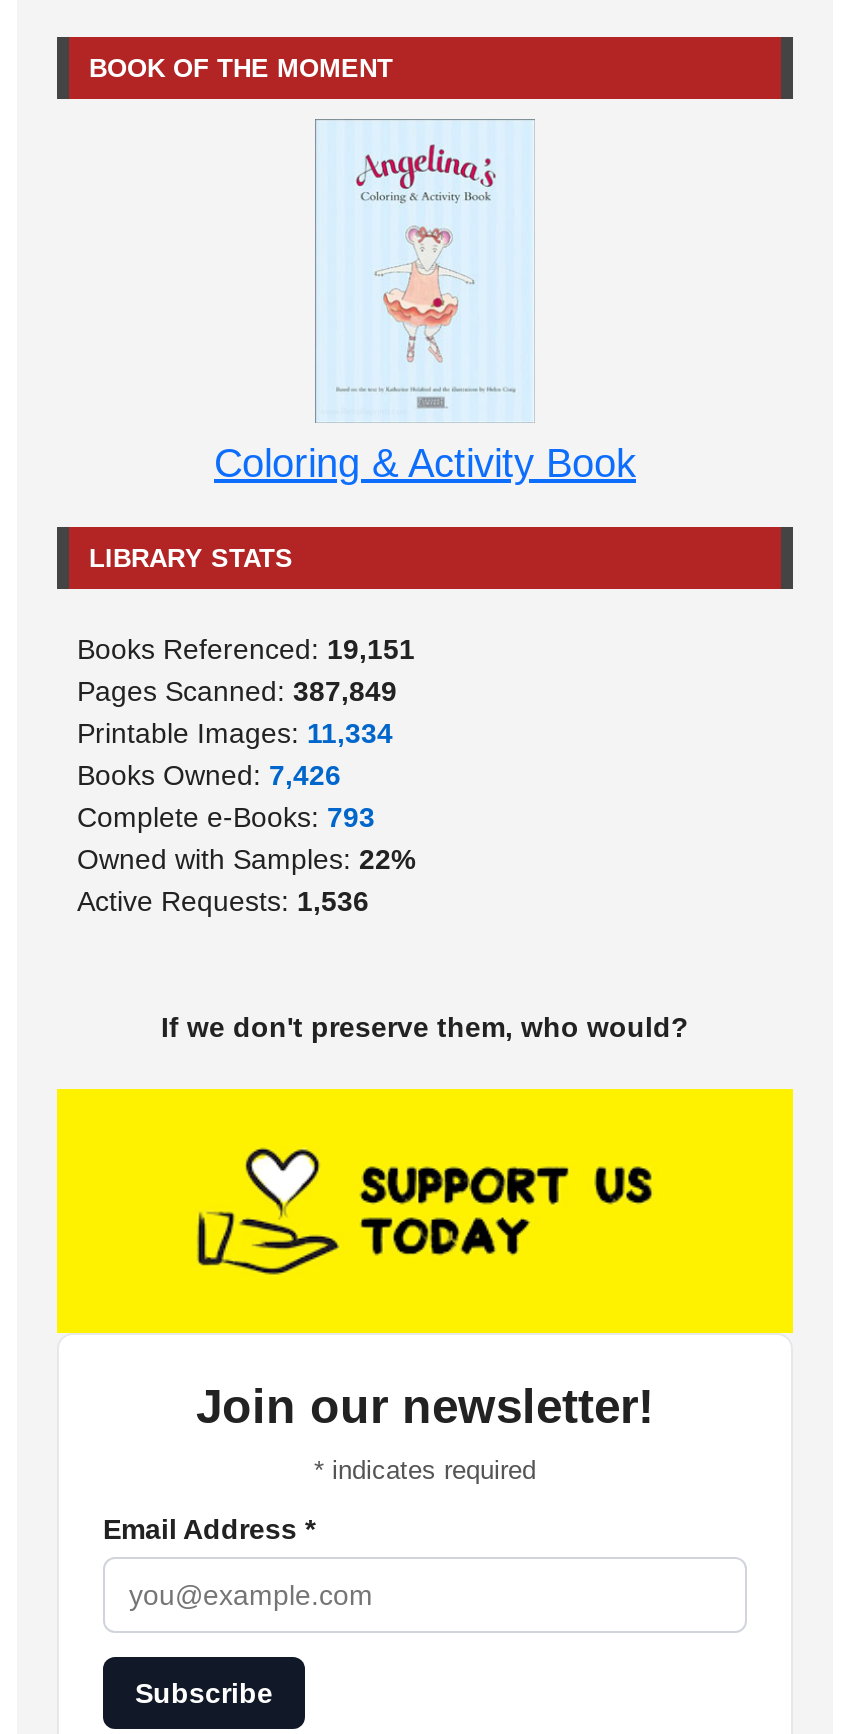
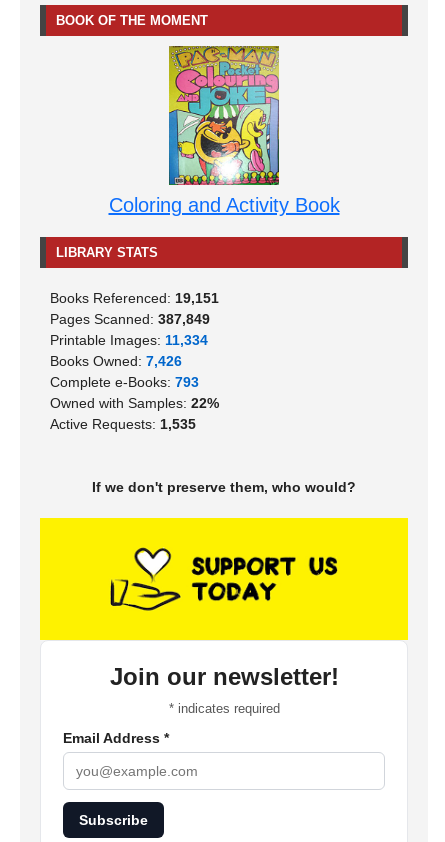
[214,119,636,485] [image] | Coloring & Activity Book -> [108,45,339,216] [image] | Coloring and Activity Book
[77,885,369,917] Active Requests: 1,536 -> [50,416,196,432] Active Requests: 1,535

